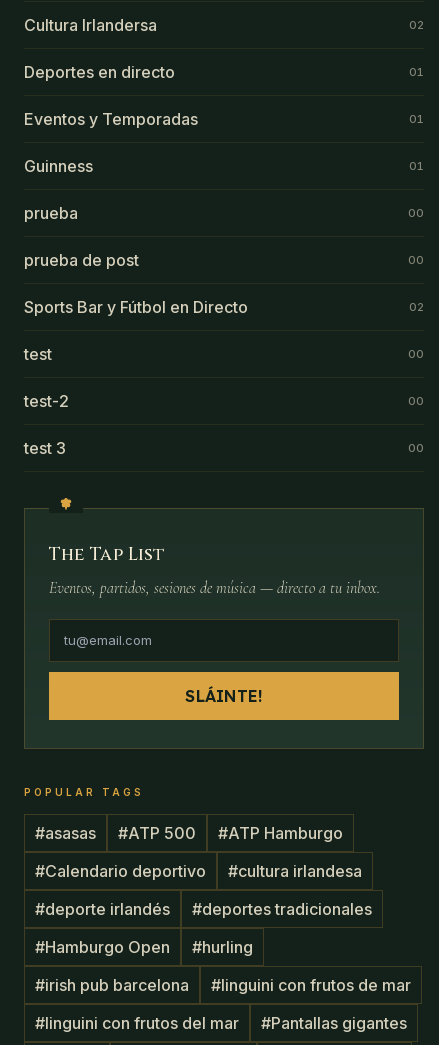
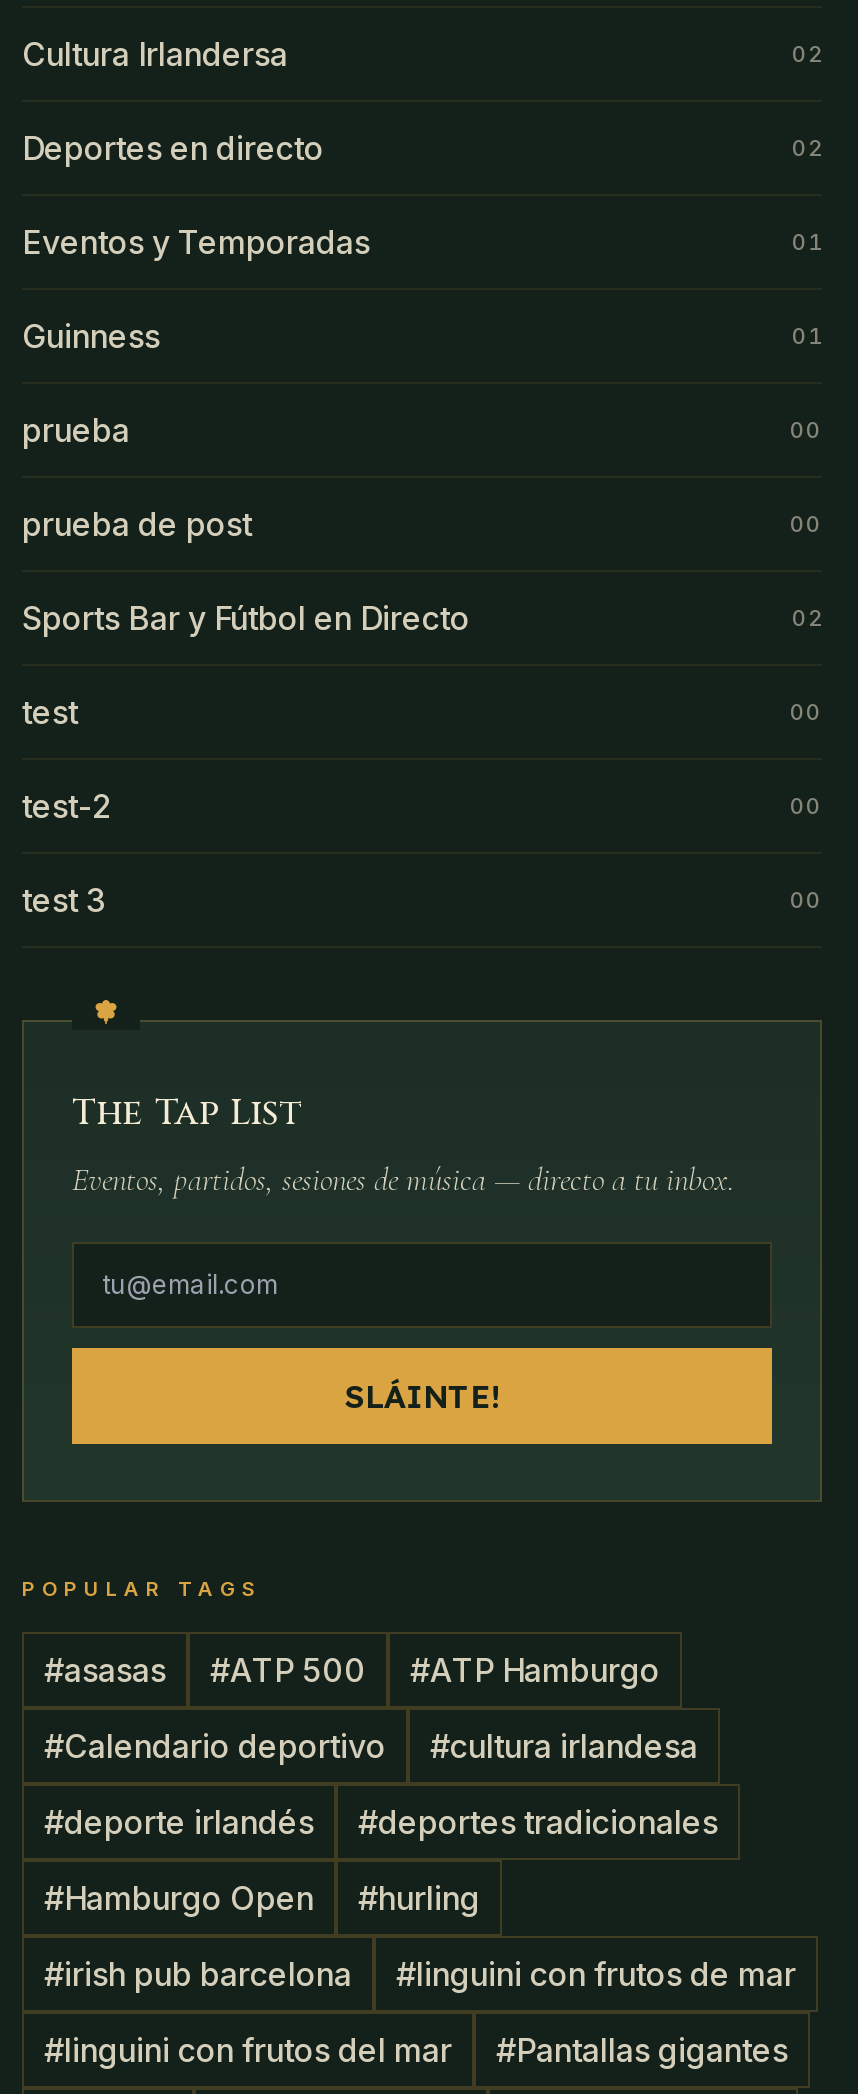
[409,64,424,78] 01 -> [792,133,822,161] 02

